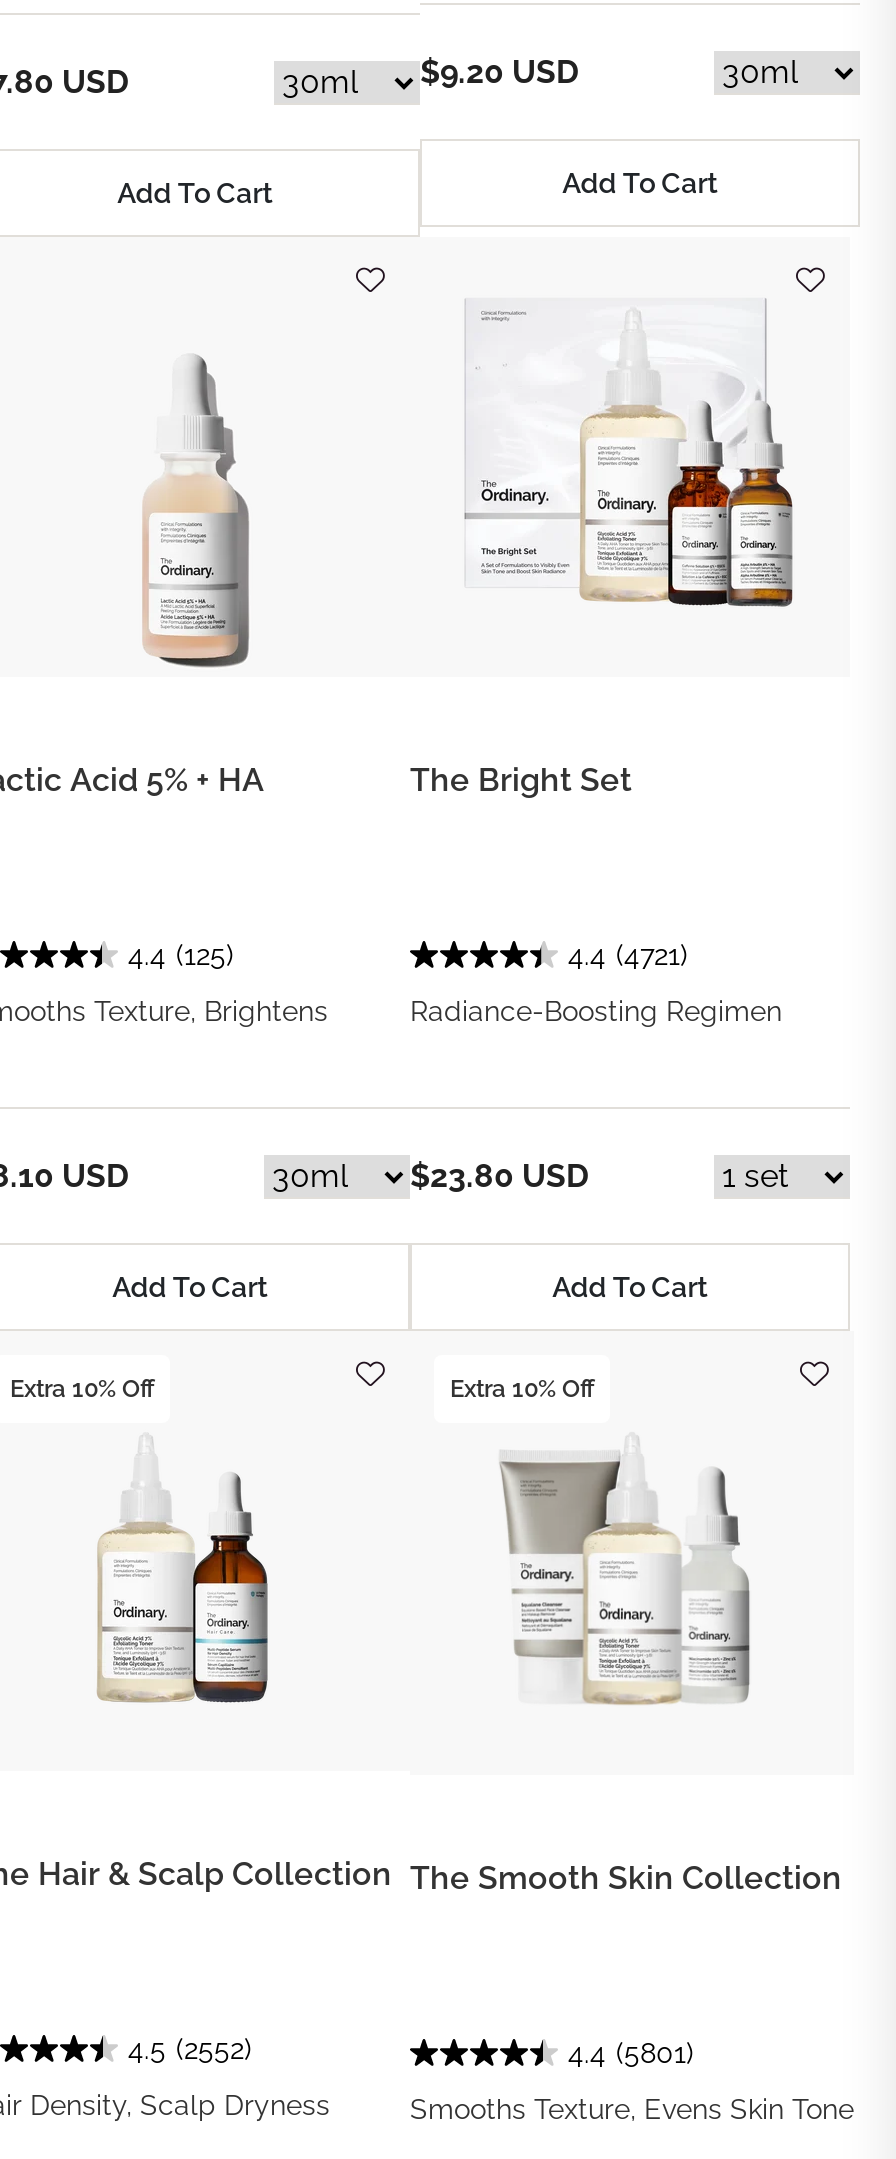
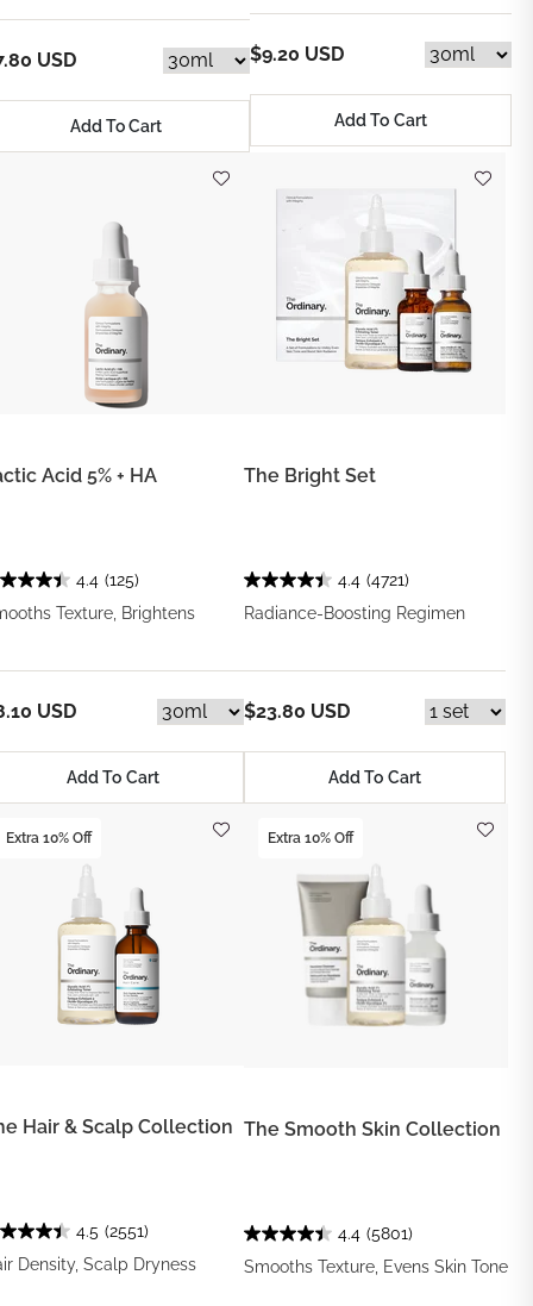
[128,2033,252,2065] 4.5 (2552) -> [76,1221,149,1241] 4.5 (2551)

